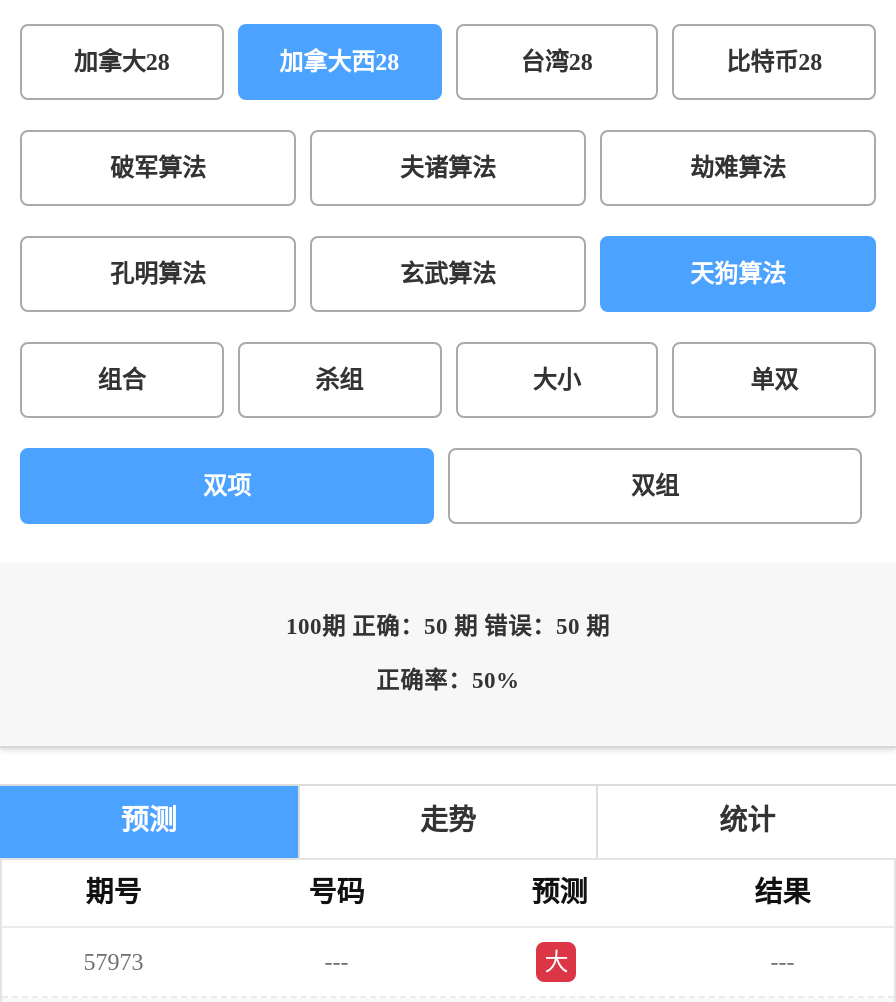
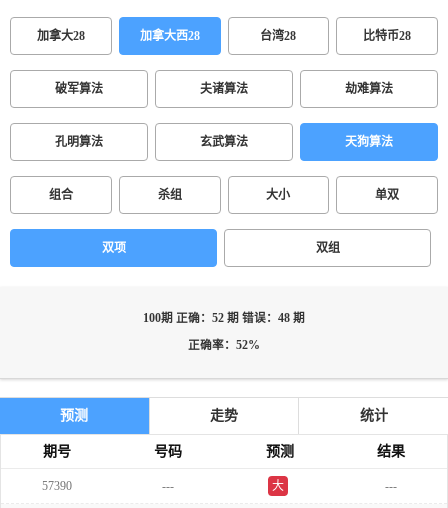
[286,614,610,640] 100期 正确：50 期 错误：50 期 -> [143,312,305,325] 100期 正确：52 期 错误：48 期
[376,668,520,694] 正确率：50% -> [188,339,260,352] 正确率：52%
[84,948,144,976] 57973 -> [42,479,72,493] 57390

